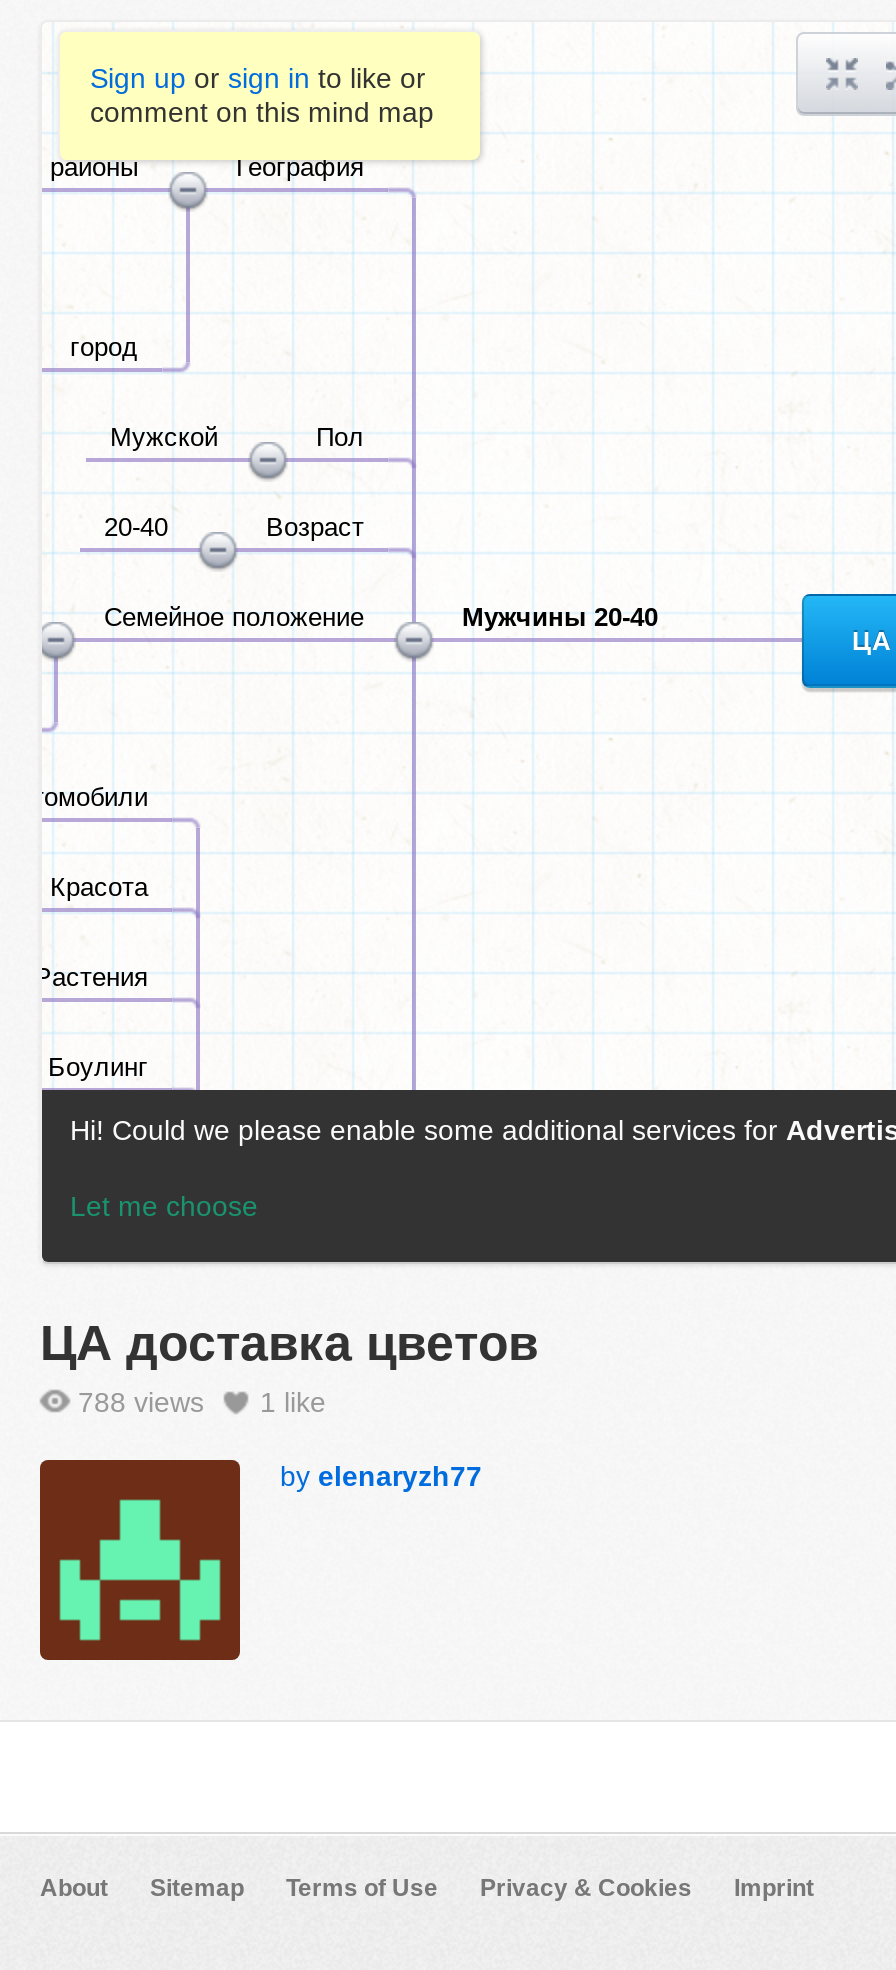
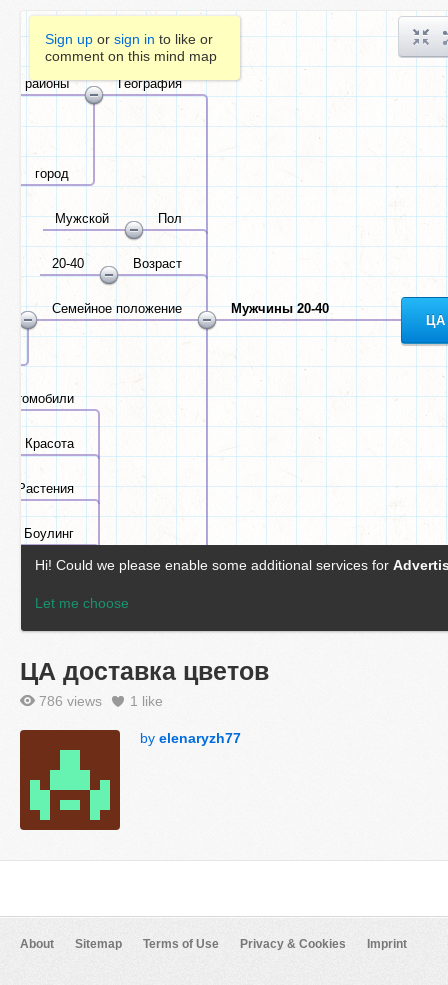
[70,1386,326,1418] 788 views 1 like -> [35,693,163,709] 786 views 1 like

